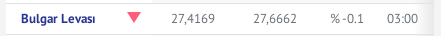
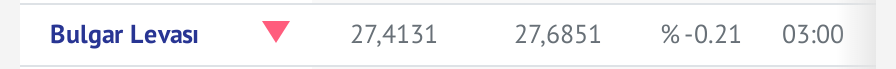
[171,10,215,27] 27,4169 -> [350,17,438,51] 27,4131
[253,10,297,27] 27,6662 -> [514,17,602,51] 27,6851
[329,10,363,27] % -0.1 -> [660,17,742,51] % -0.21

